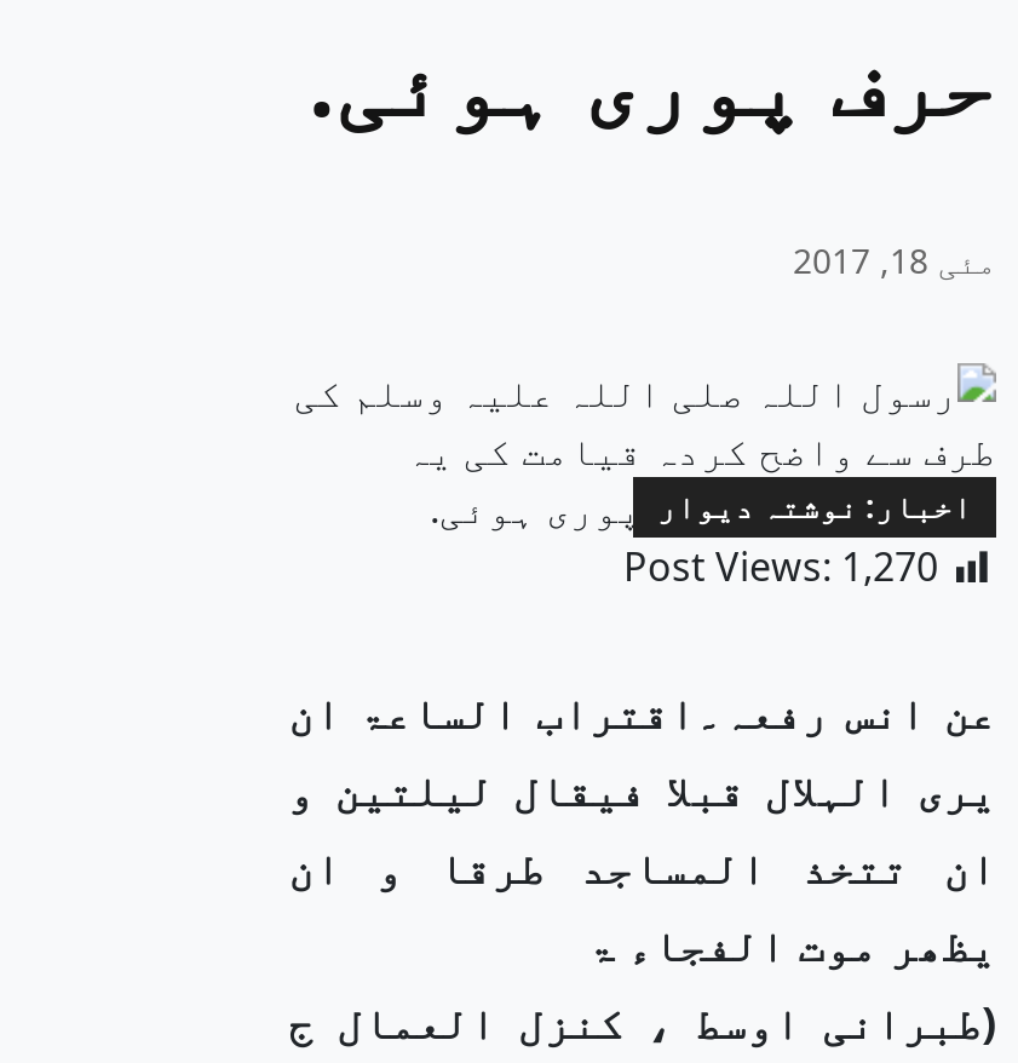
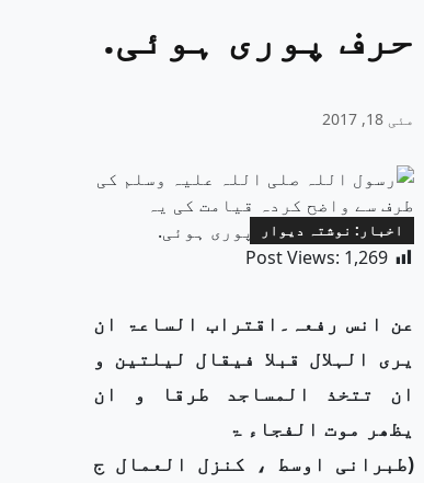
[623,540,938,593] Post Views: 1,270 -> [245,245,388,269] Post Views: 1,269

